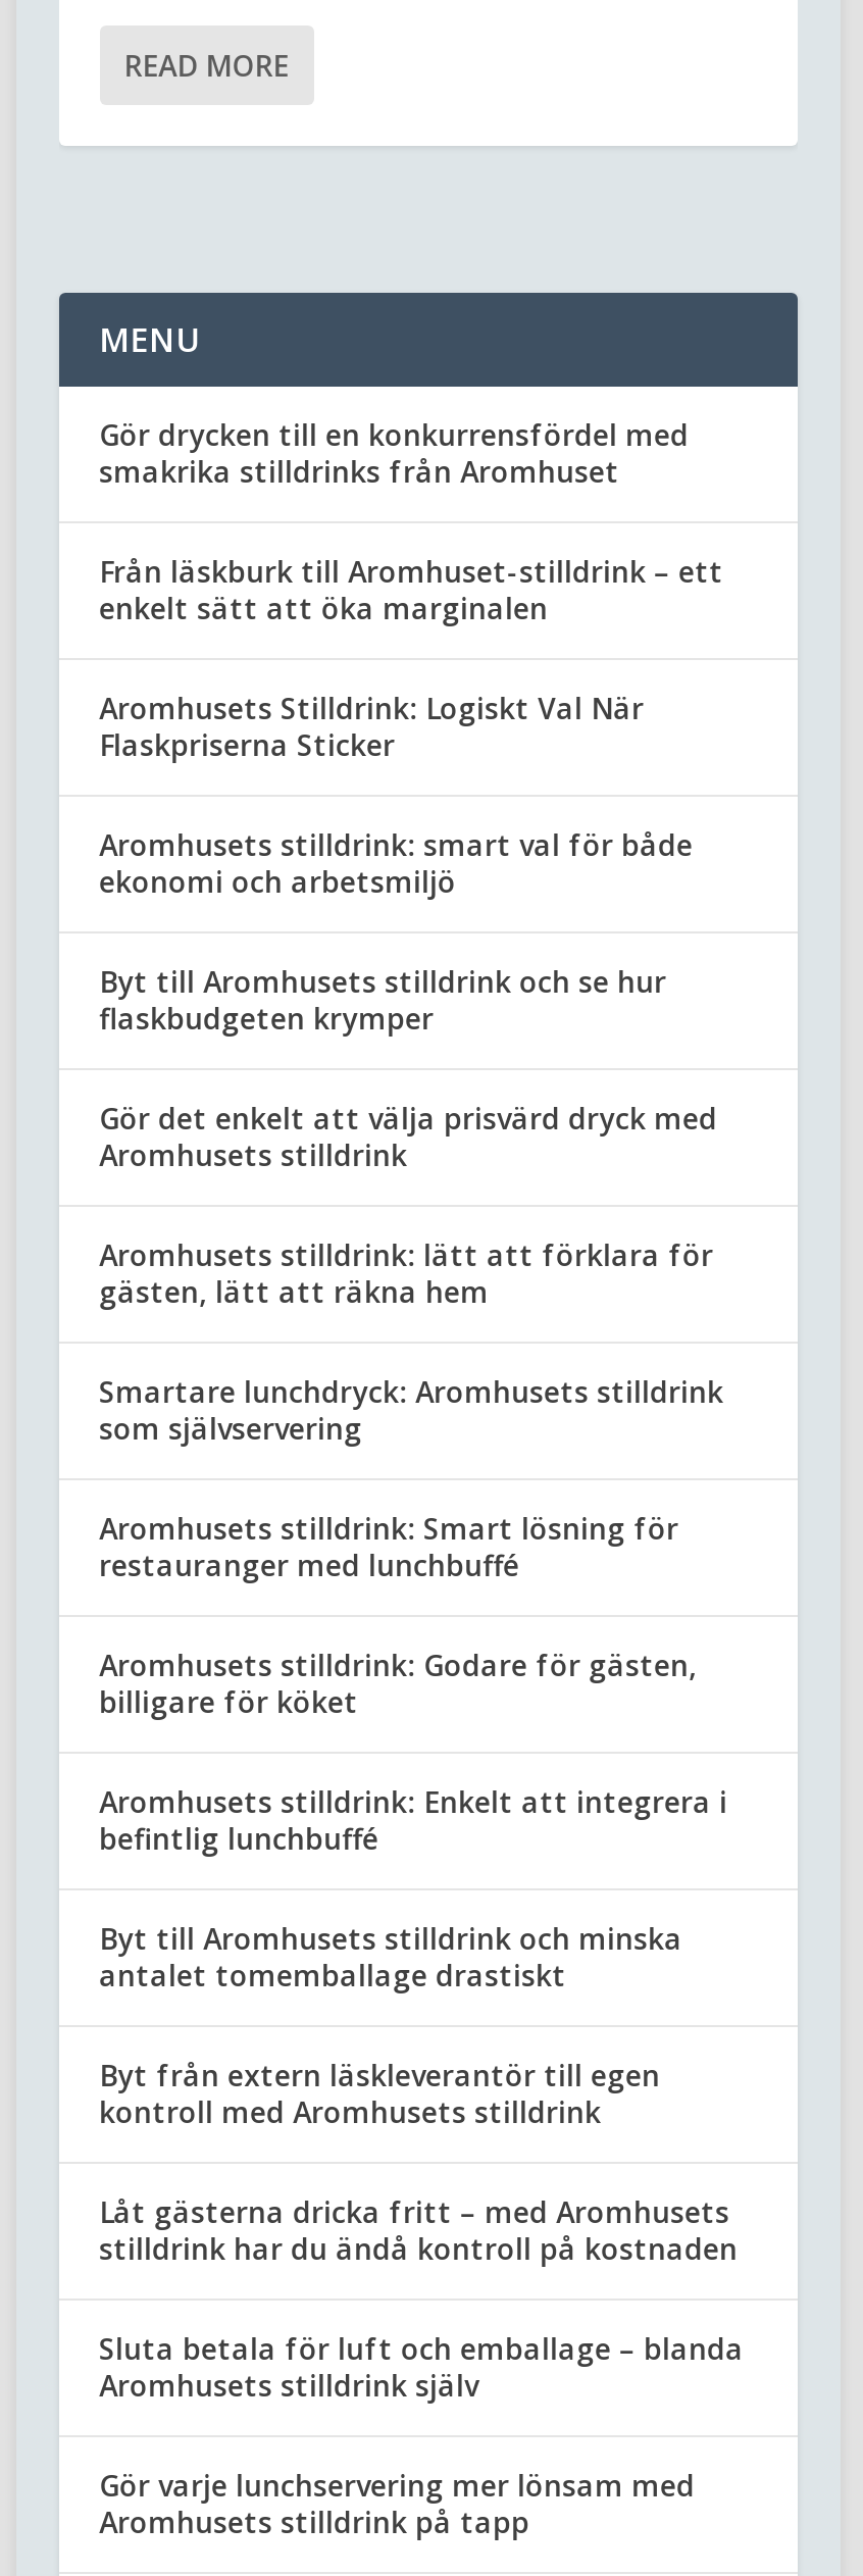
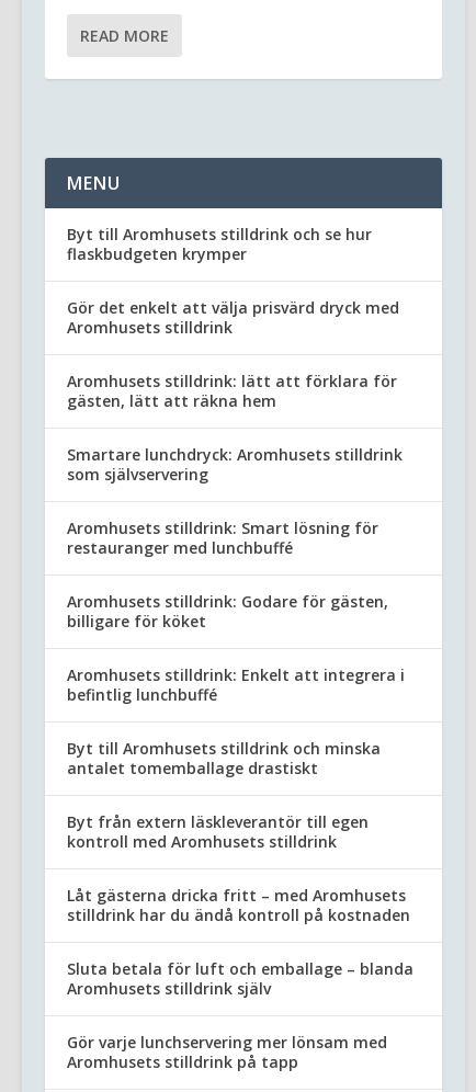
[99,415,723,901] Gör drycken till en konkurrensfördel med | smakrika stilldrinks från Aromhuset | Från läskburk till Aromhuset-stilldrink – ett | enkelt sätt att öka marginalen | Aromhusets Stilldrink: Logiskt Val När | Flaskpriserna Sticker | Aromhusets stilldrink: smart val för både | ekonomi och arbetsmiljö -> none

